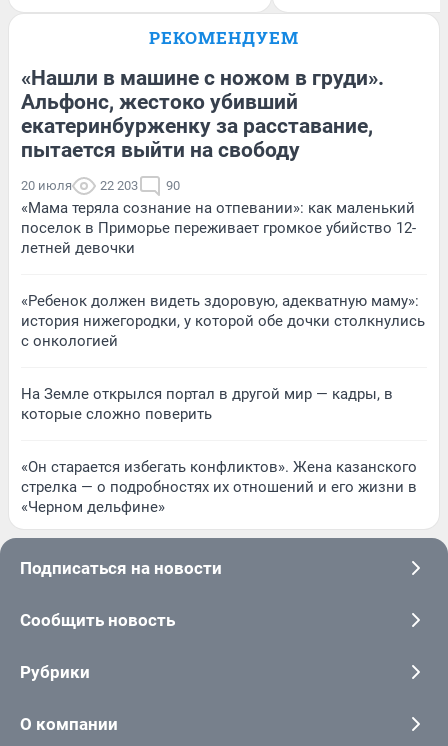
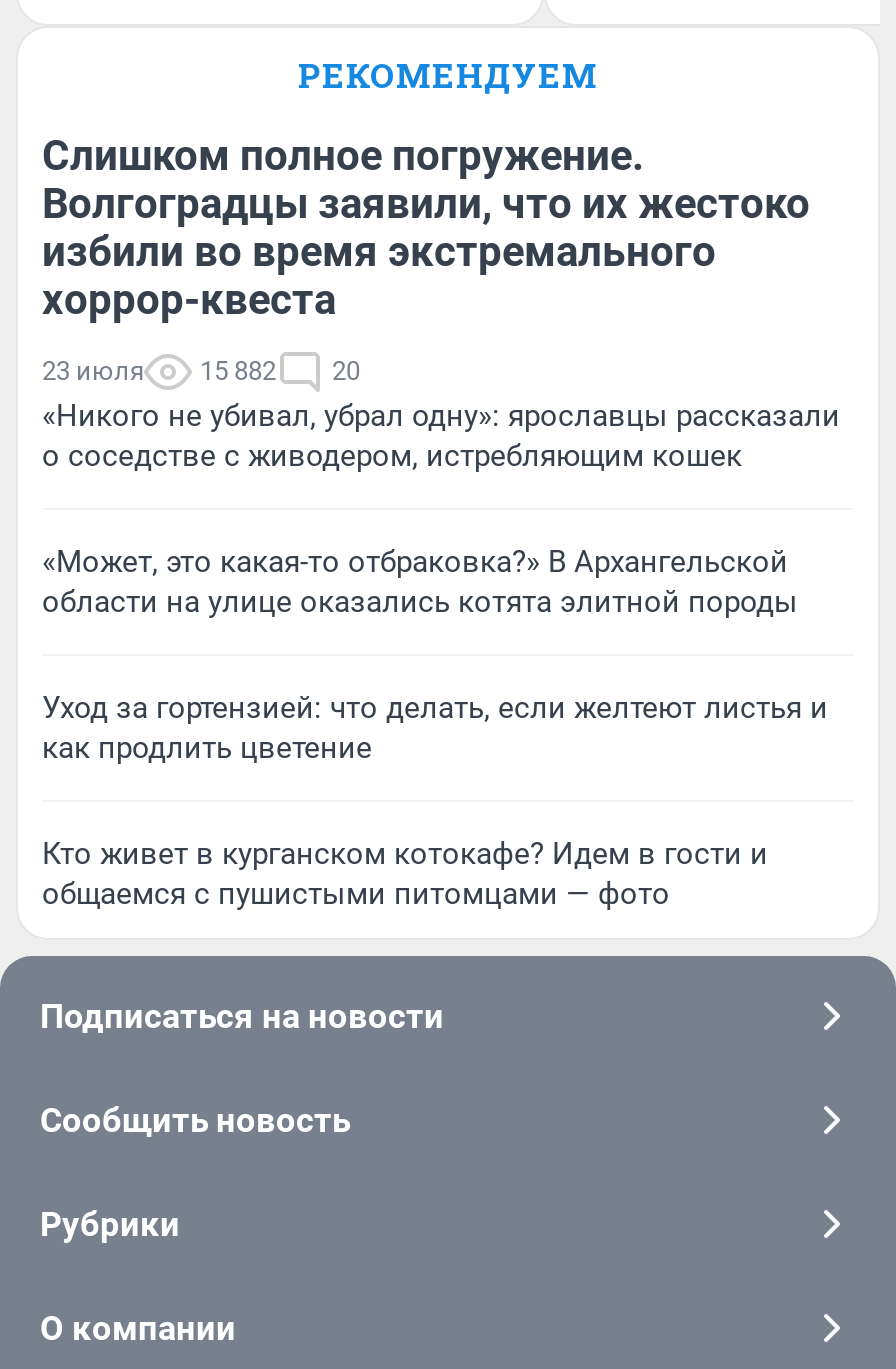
[21,66,384,162] «Нашли в машине с ножом в груди». | Альфонс, жестоко убивший | екатеринбурженку за расставание, | пытается выйти на свободу -> [42,132,810,324] Слишком полное погружение. | Волгоградцы заявили, что их жестоко | избили во время экстремального | хоррор-квеста
[21,178,416,257] 20 июля | 22 203 | 90 | «Мама теряла сознание на отпевании»: как маленький | поселок в Приморье переживает громкое убийство 12- | летней девочки -> [42,356,840,474] 23 июля | 15 882 | 20 | «Никого не убивал, убрал одну»: ярославцы рассказали | о соседстве с живодером, истребляющим кошек
[21,292,425,350] «Ребенок должен видеть здоровую, адекватную маму»: | история нижегородки, у которой обе дочки столкнулись | с онкологией -> [42,544,798,620] «Может, это какая-то отбраковка?» В Архангельской | области на улице оказались котята элитной породы
[21,385,393,423] На Земле открылся портал в другой мир — кадры, в | которые сложно поверить -> [42,690,828,766] Уход за гортензией: что делать, если желтеют листья и | как продлить цветение
[21,458,417,516] «Он старается избегать конфликтов». Жена казанского | стрелка — о подробностях их отношений и его жизни в | «Черном дельфине» -> [42,836,768,912] Кто живет в курганском котокафе? Идем в гости и | общаемся с пушистыми питомцами — фото

